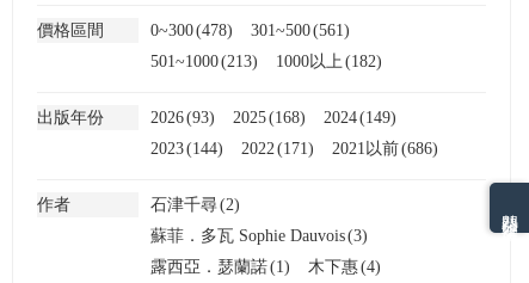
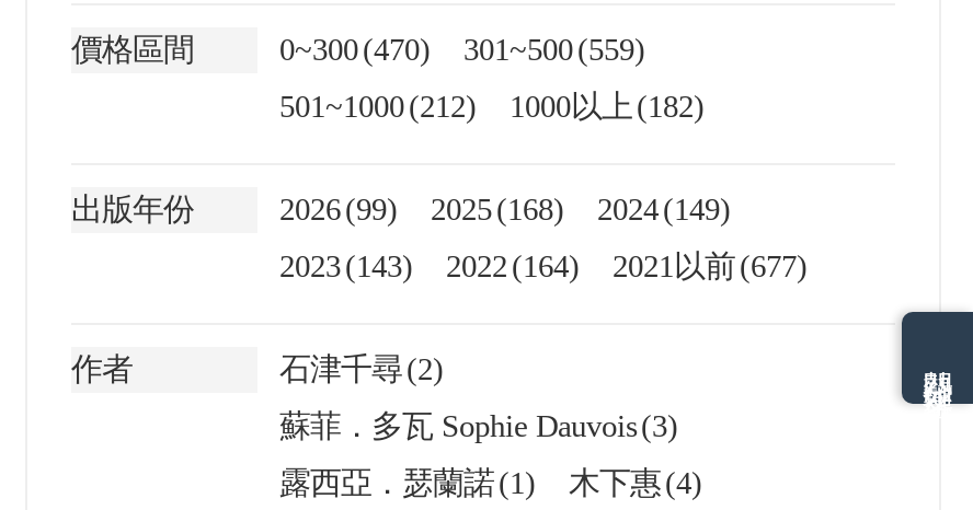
[150,20,233,39] 0~300 (478) -> [279,32,431,67] 0~300 (470)
[251,20,350,39] 301~500 (561) -> [463,32,645,67] 301~500 (559)
[150,51,382,70] 501~1000 (213) 1000以上 (182) -> [279,89,705,124] 501~1000 (212) 1000以上 (182)
[150,107,396,127] 2026 (93) 2025 (168) 2024 (149) -> [279,192,731,227] 2026 (99) 2025 (168) 2024 (149)
[150,139,223,158] 2023 (144) -> [279,248,413,283] 2023 (143)
[241,139,314,158] 2022 (171) -> [446,248,580,283] 2022 (164)
[332,139,438,158] 2021以前 (686) -> [613,248,808,283] 2021以前 (677)

